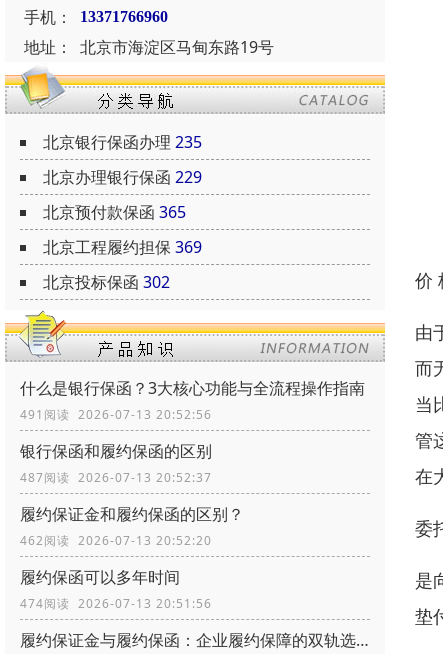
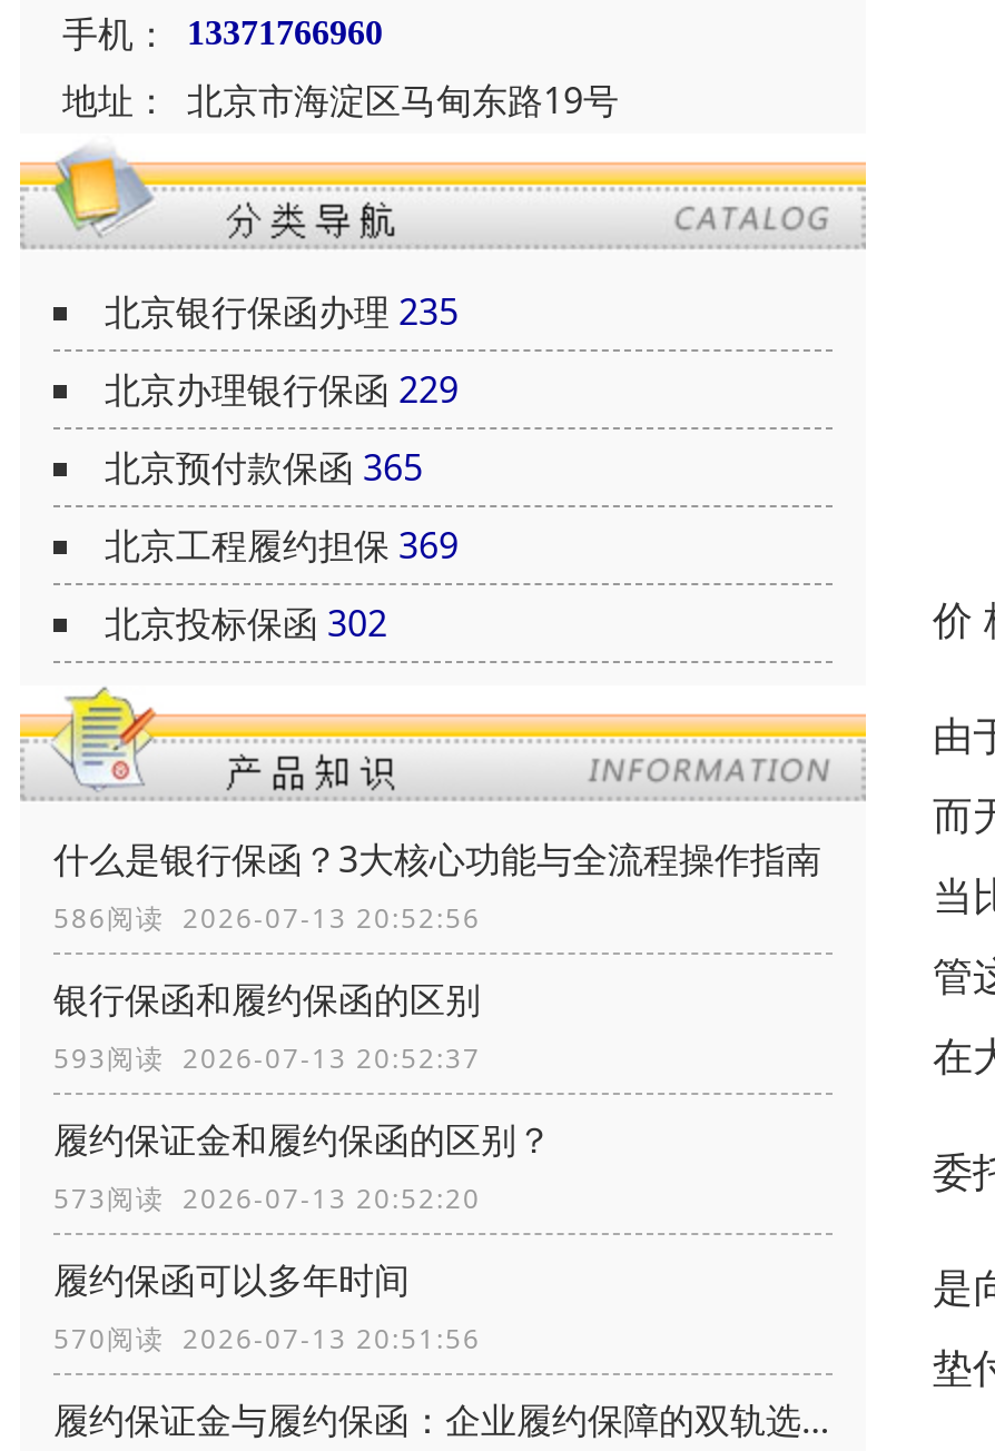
[20,406,212,423] 491阅读 2026-07-13 20:52:56 -> [53,900,481,937] 586阅读 2026-07-13 20:52:56
[20,469,212,486] 487阅读 2026-07-13 20:52:37 -> [53,1040,481,1078] 593阅读 2026-07-13 20:52:37
[20,532,212,549] 462阅读 2026-07-13 20:52:20 -> [53,1180,481,1218] 573阅读 2026-07-13 20:52:20
[20,595,212,612] 474阅读 2026-07-13 20:51:56 -> [53,1320,481,1358] 570阅读 2026-07-13 20:51:56

